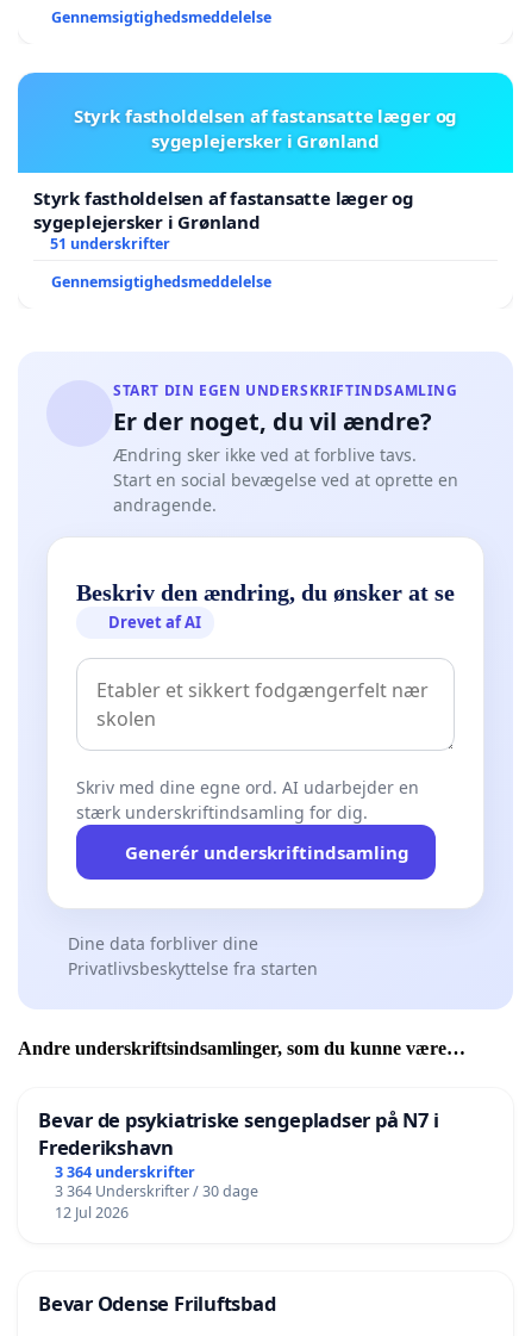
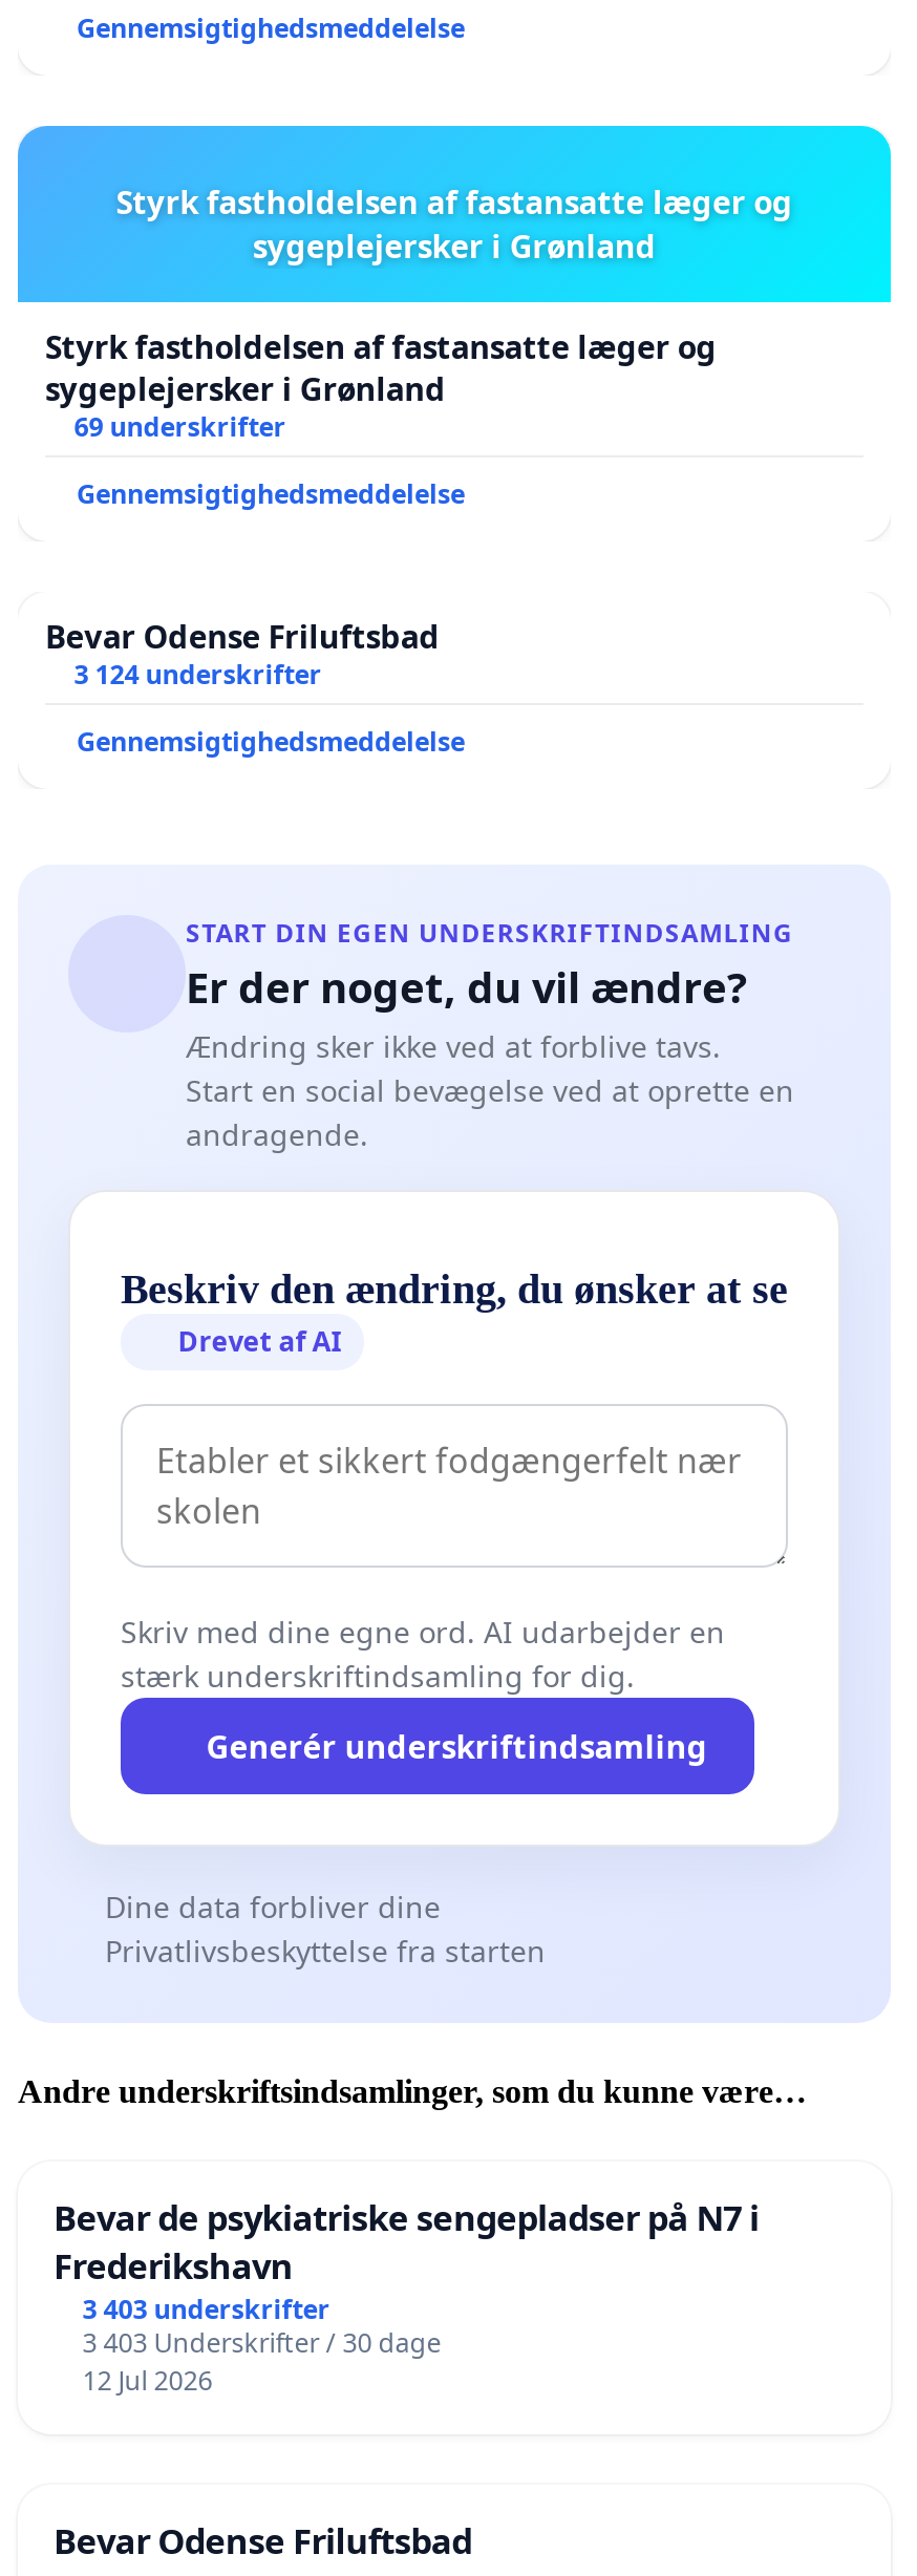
[50,234,170,254] 51 underskrifter -> [45,410,465,693] 69 underskrifter | Gennemsigtighedsmeddelelse | Bevar Odense Friluftsbad | 3 124 underskrifter
[55,1162,195,1182] 3 364 underskrifter -> [82,2291,330,2327] 3 403 underskrifter
[55,1181,258,1201] 3 364 Underskrifter / 30 dage -> [82,2325,441,2360] 3 403 Underskrifter / 30 dage

